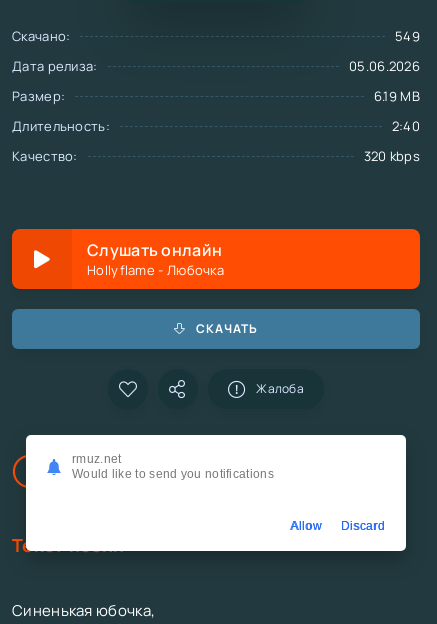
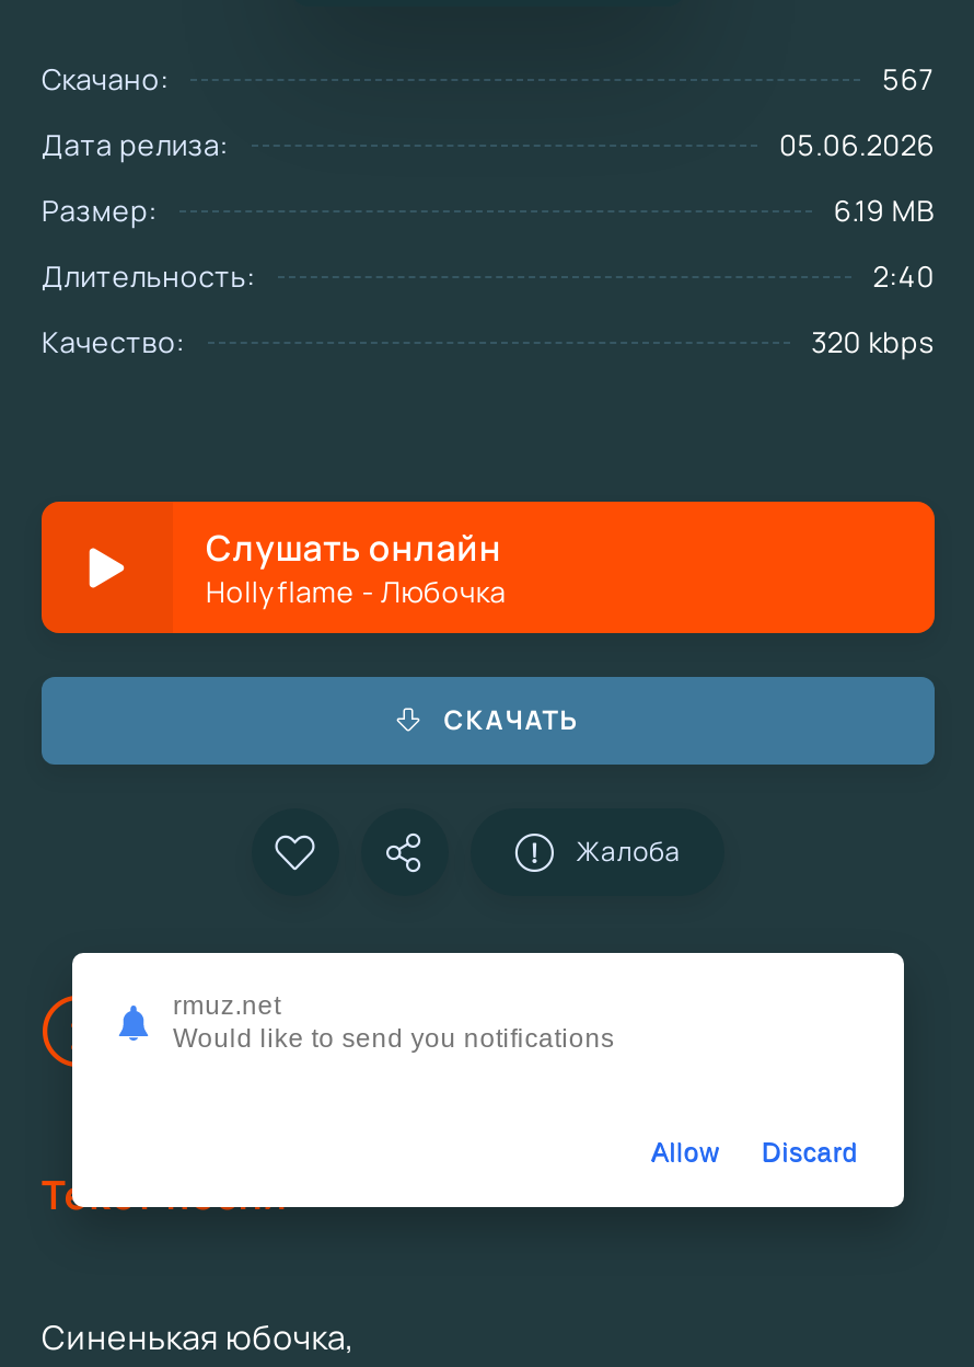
[395,27,420,45] 549 -> [882,59,935,99] 567

